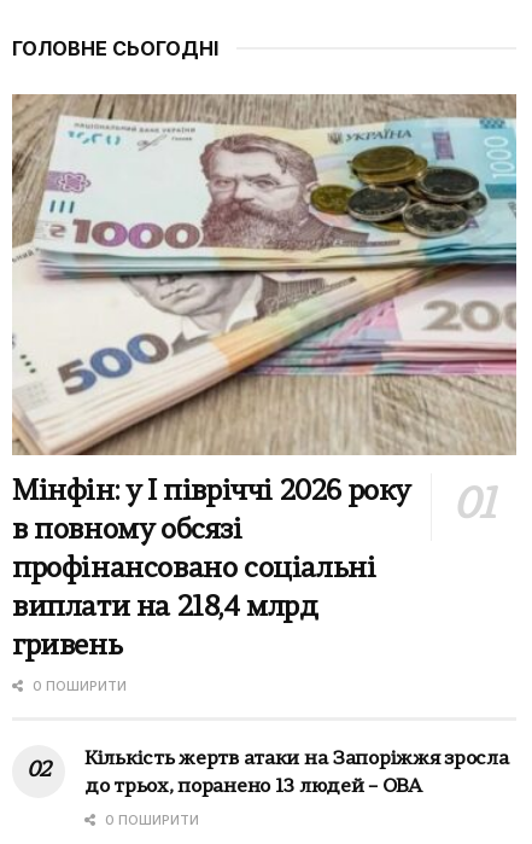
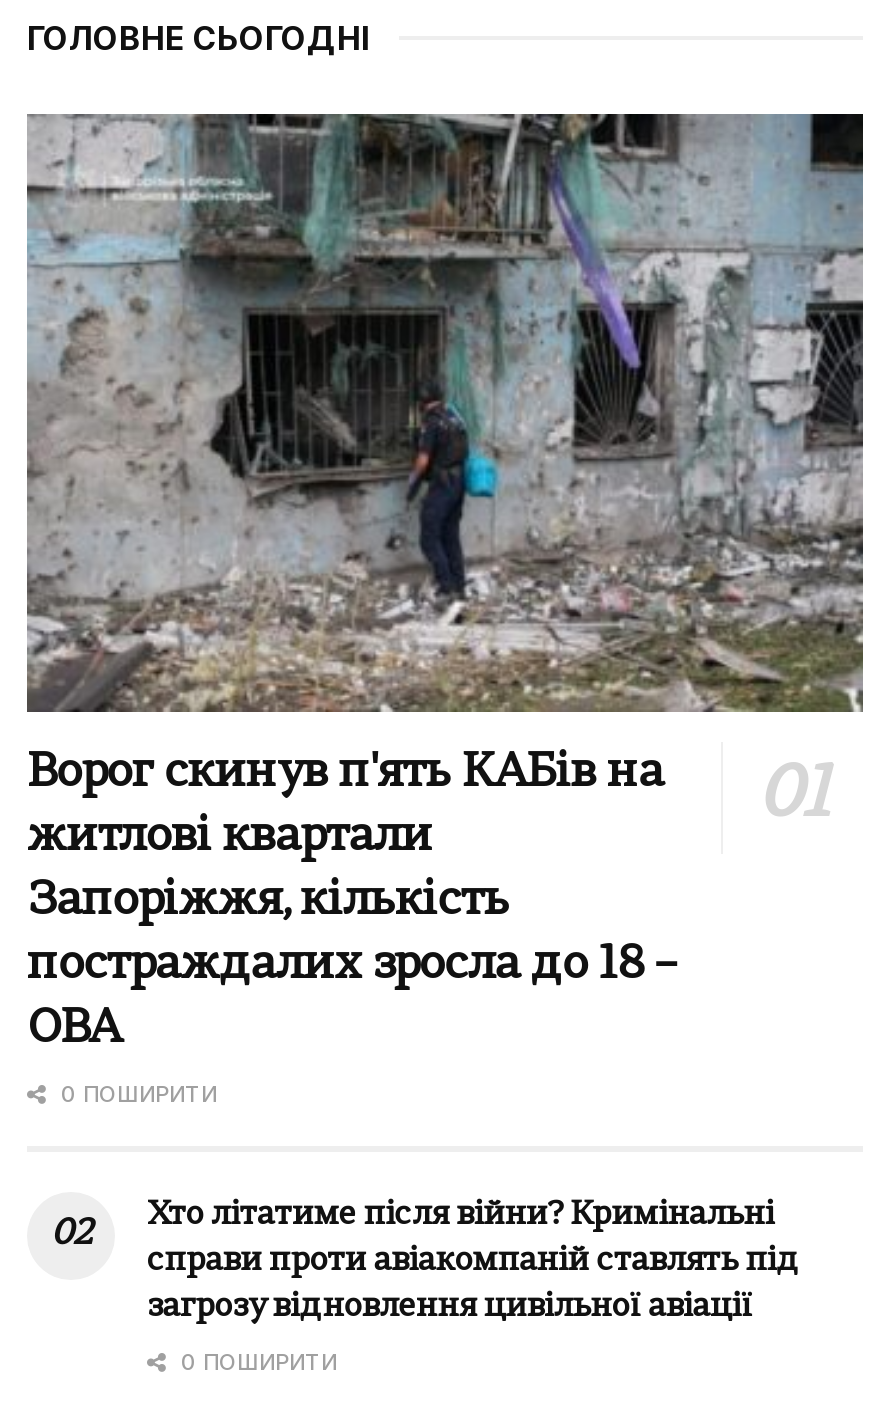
[11,93,518,661] [image] | Мінфін: у І півріччі 2026 року | в повному обсязі | профінансовано соціальні | виплати на 218,4 млрд | гривень -> [25,112,865,1053] [image] | Ворог скинув п'ять КАБів на | житлові квартали | Запоріжжя, кількість | постраждалих зросла до 18 – | ОВА
[84,749,508,797] Кількість жертв атаки на Запоріжжя зросла | до трьох, поранено 13 людей – ОВА -> [147,1199,800,1323] Хто літатиме після війни? Кримінальні | справи проти авіакомпаній ставлять під | загрозу відновлення цивільної авіації

